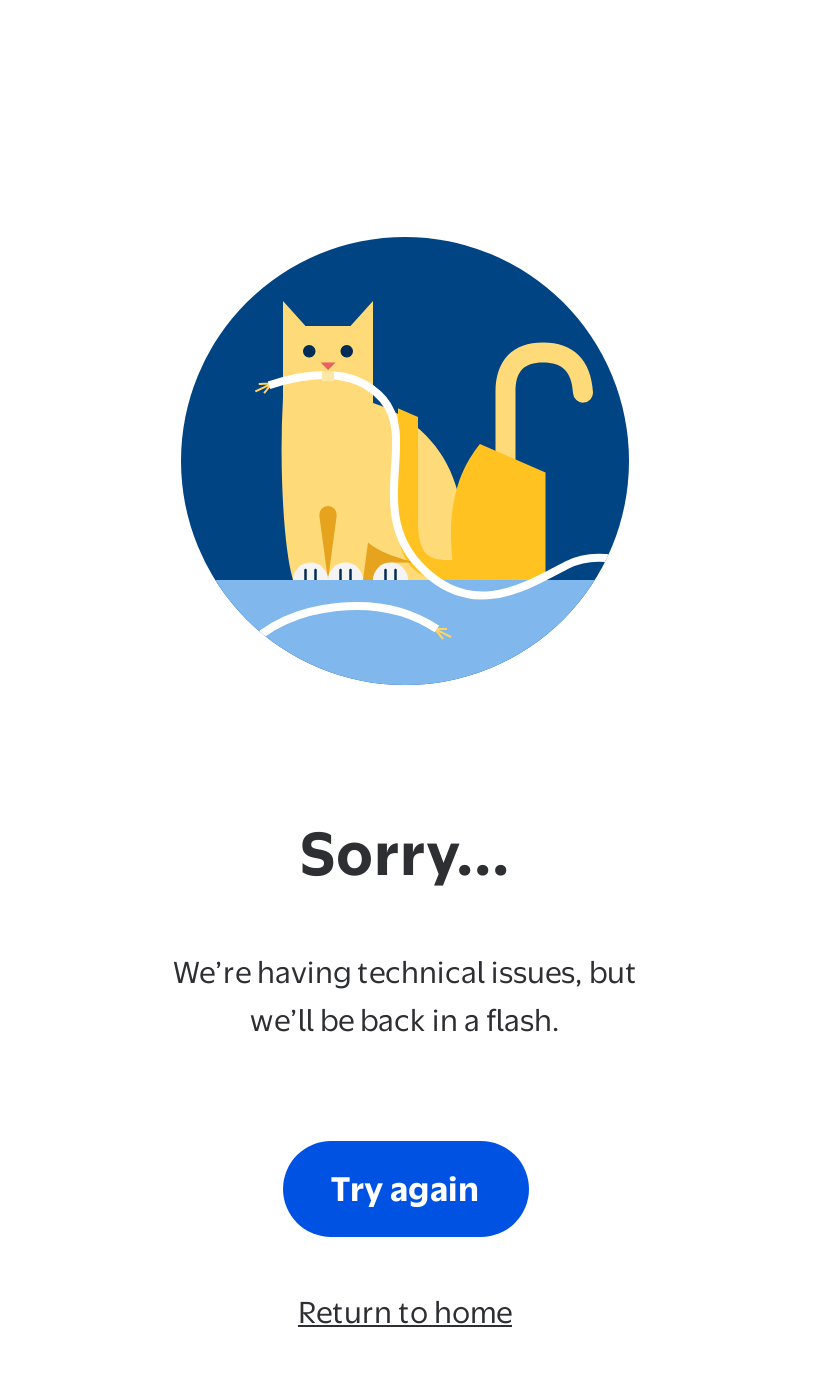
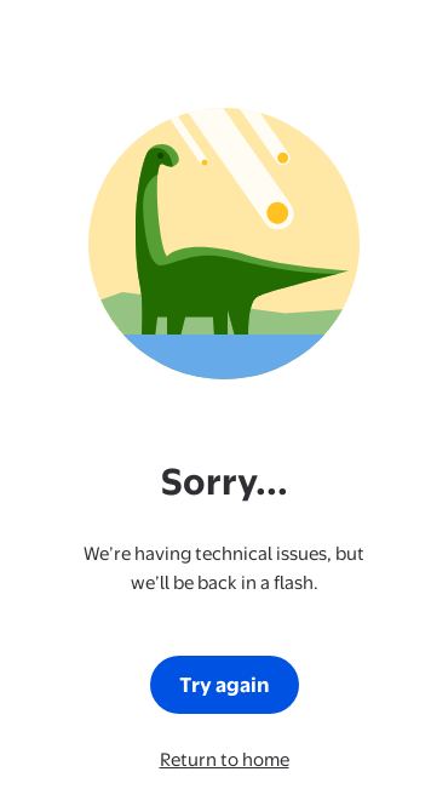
[179,235,631,641] [image] -> [88,108,360,351] [image]

